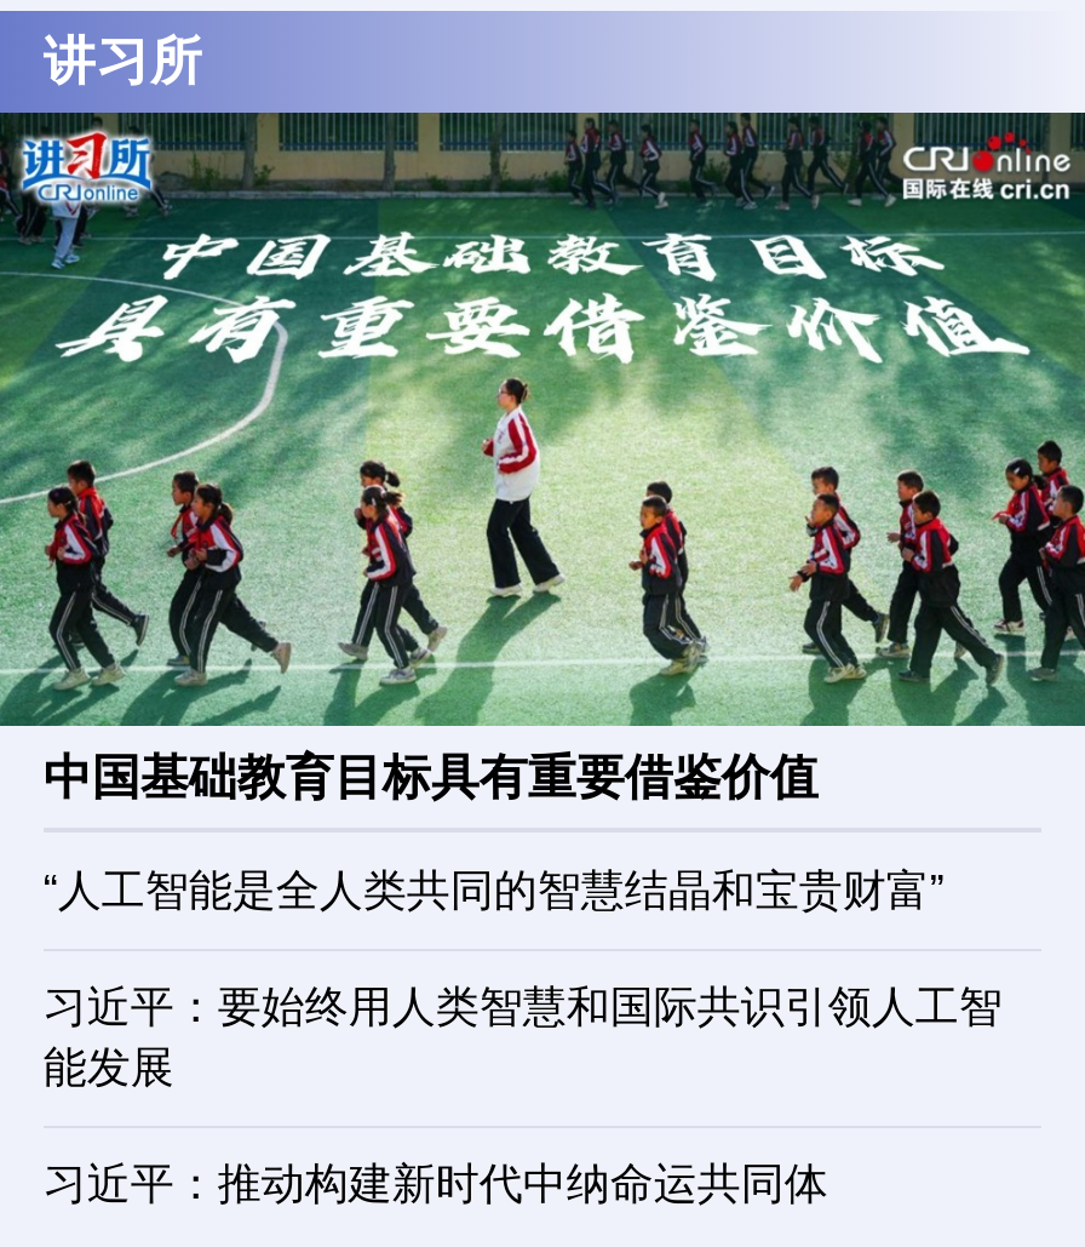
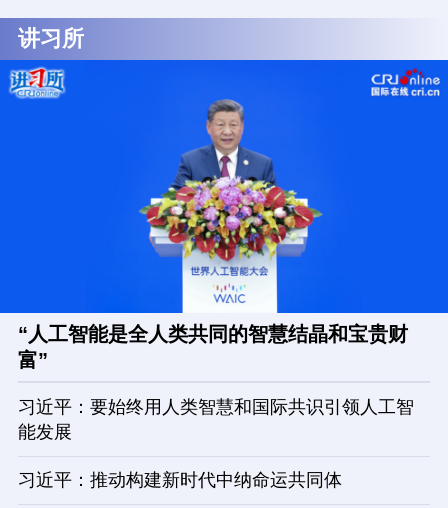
[7,110,1078,914] [image] | 中国基础教育目标具有重要借鉴价值 | “人工智能是全人类共同的智慧结晶和宝贵财富” -> [3,59,445,371] [image] | “人工智能是全人类共同的智慧结晶和宝贵财 | 富”

